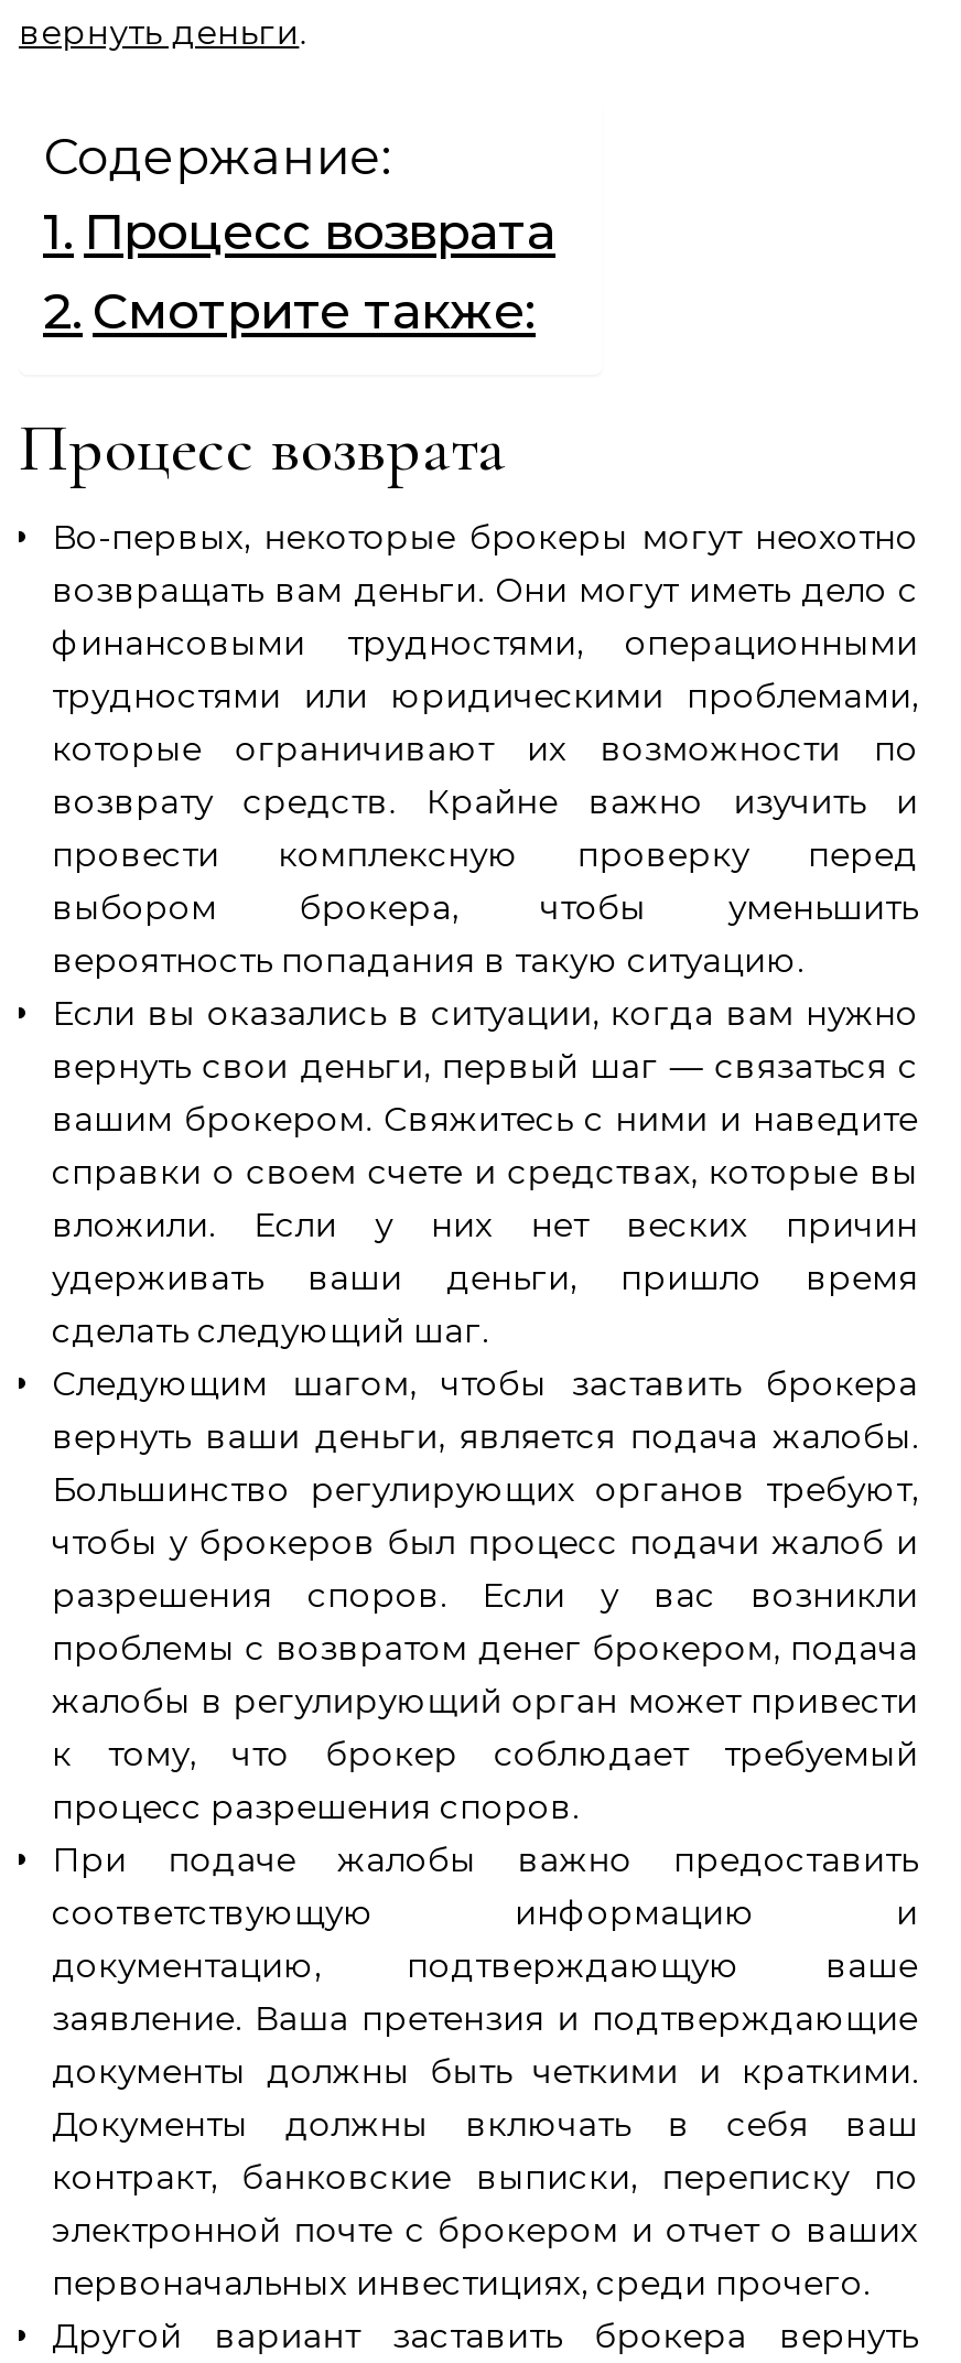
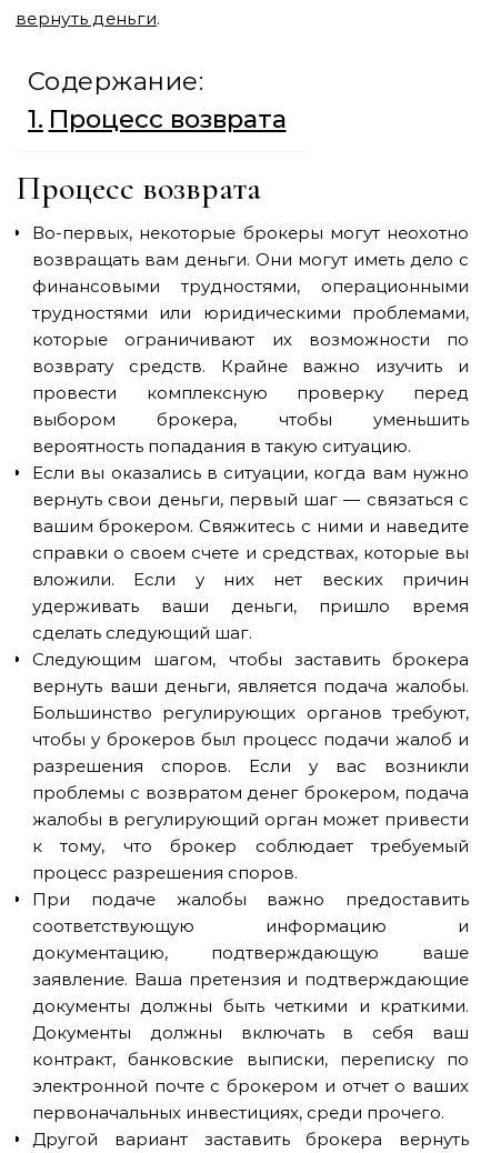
[93,280,536,342] Смотрите также: -> none

